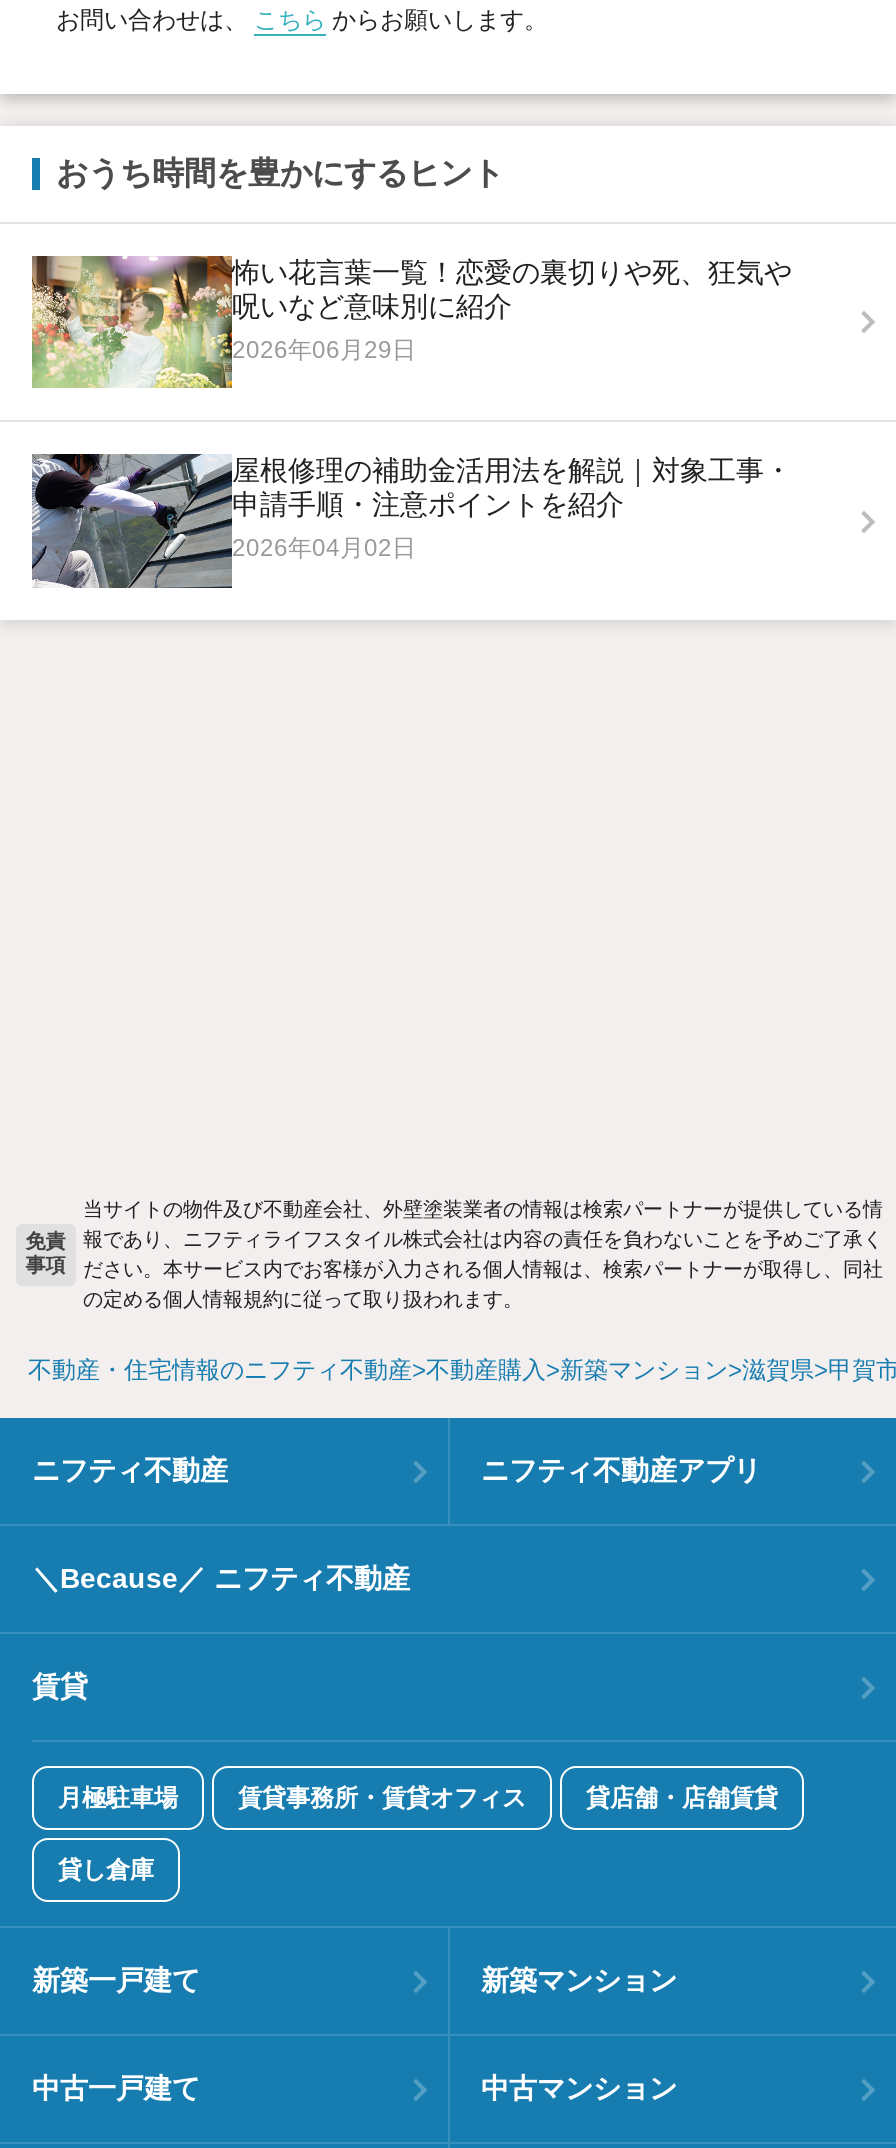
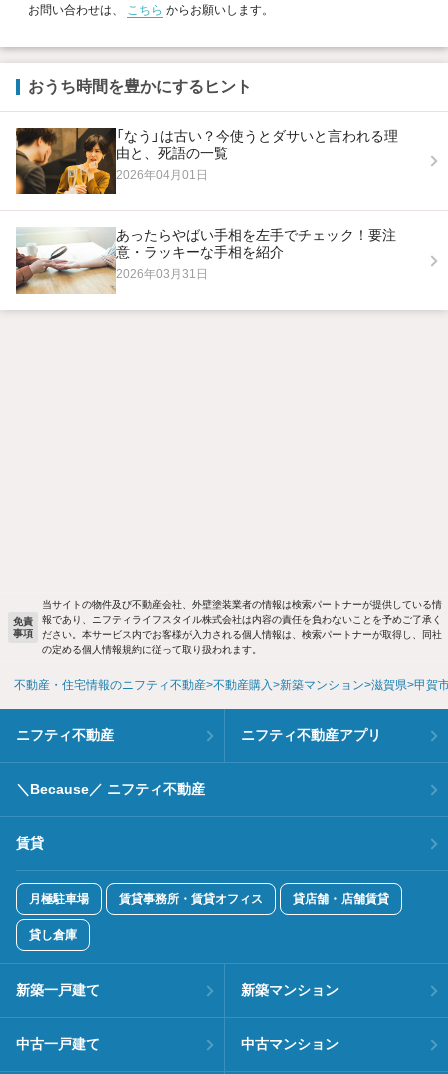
[30,254,792,390] [image] | 怖い花言葉一覧！恋愛の裏切りや死、狂気や | 呪いなど意味別に紹介 | 2026年06月29日 -> [15,127,398,195] [image] | 「なう」は古い？今使うとダサいと言われる理 | 由と、死語の一覧 | 2026年04月01日
[32,452,792,590] [image] | 屋根修理の補助金活用法を解説｜対象工事・ | 申請手順・注意ポイントを紹介 | 2026年04月02日 -> [15,227,396,295] [image] | あったらやばい手相を左手でチェック！要注 | 意・ラッキーな手相を紹介 | 2026年03月31日

